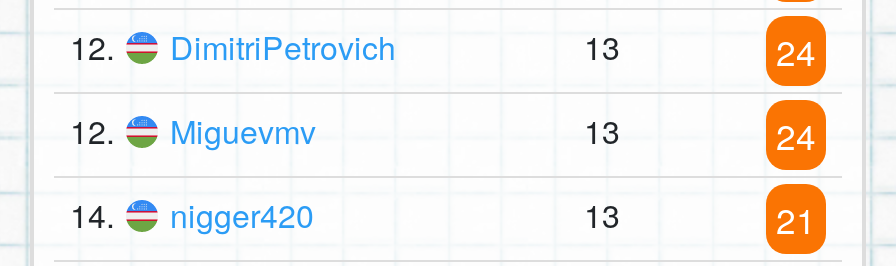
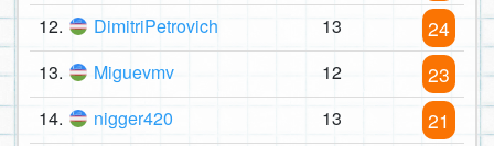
[70,109,316,155] 12. Miguevmv -> [39,60,174,85] 13. Miguevmv
[584,109,620,155] 13 -> [322,60,342,85] 12
[776,111,816,161] 24 -> [428,61,450,88] 23

